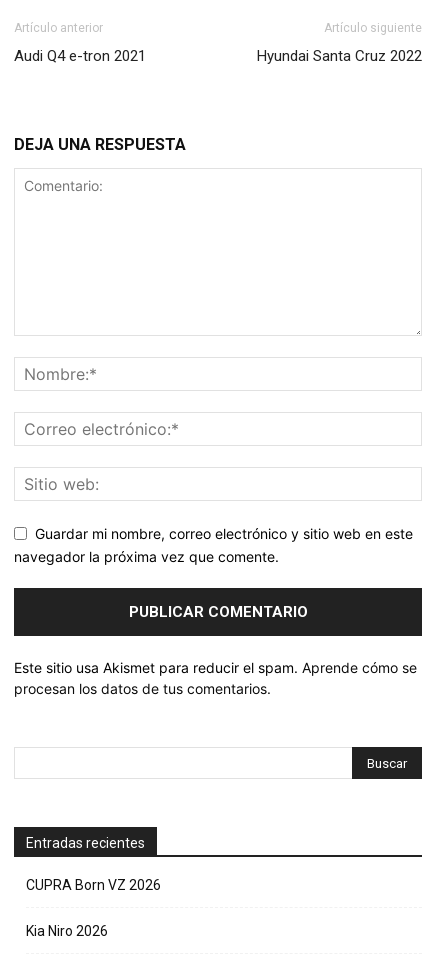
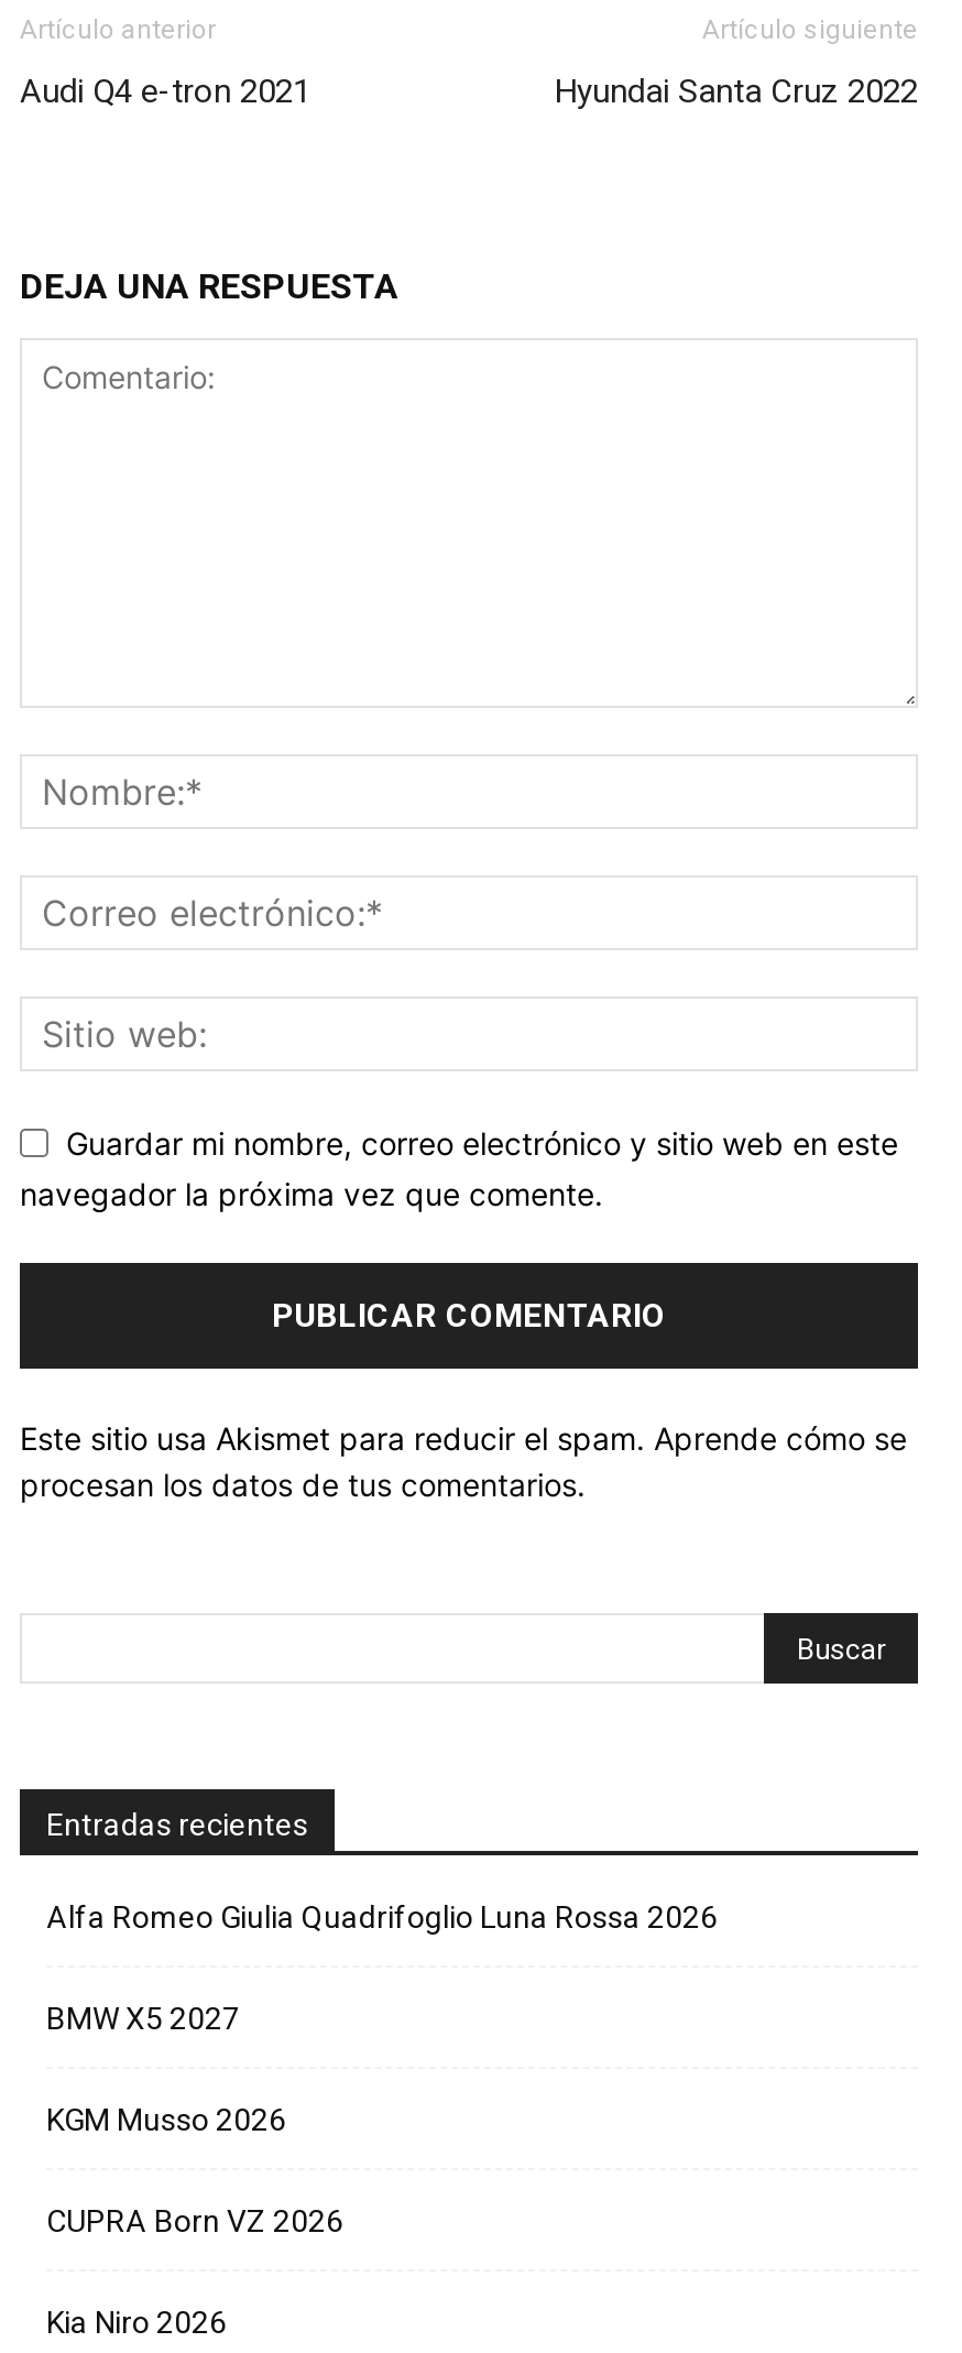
none -> [46,1899,718,2137] Alfa Romeo Giulia Quadrifoglio Luna Rossa 2026 | BMW X5 2027 | KGM Musso 2026

